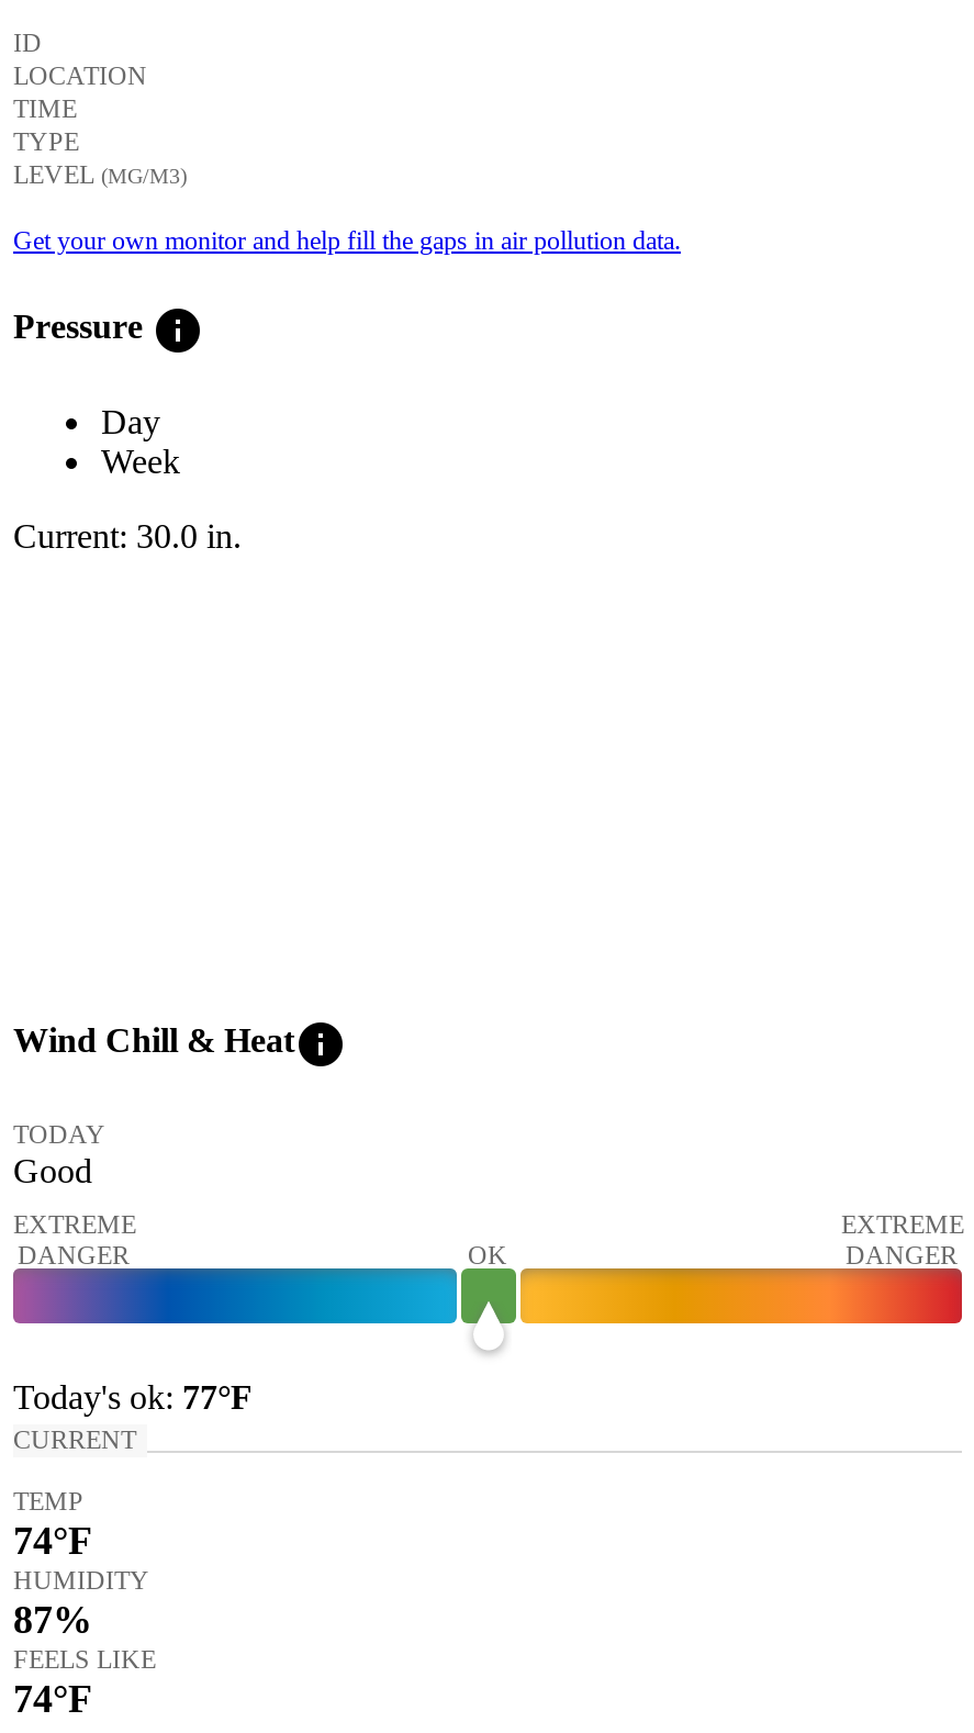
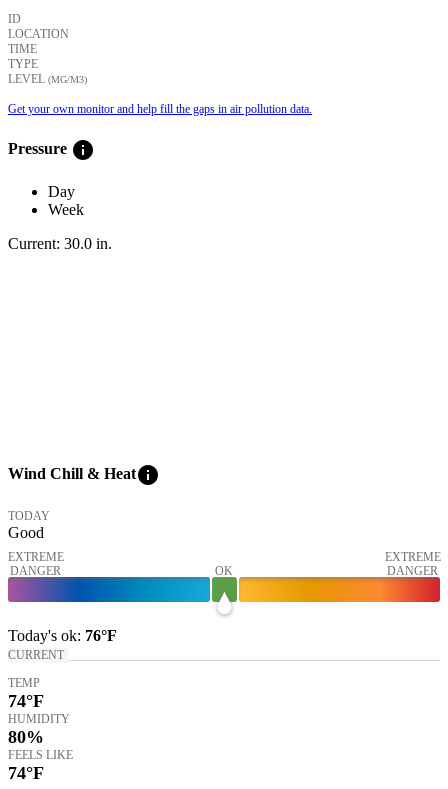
[13,1377,253,1415] Today's ok: 77°F -> [8,626,117,643] Today's ok: 76°F
[13,1597,92,1641] 87% -> [8,726,44,746] 80%

